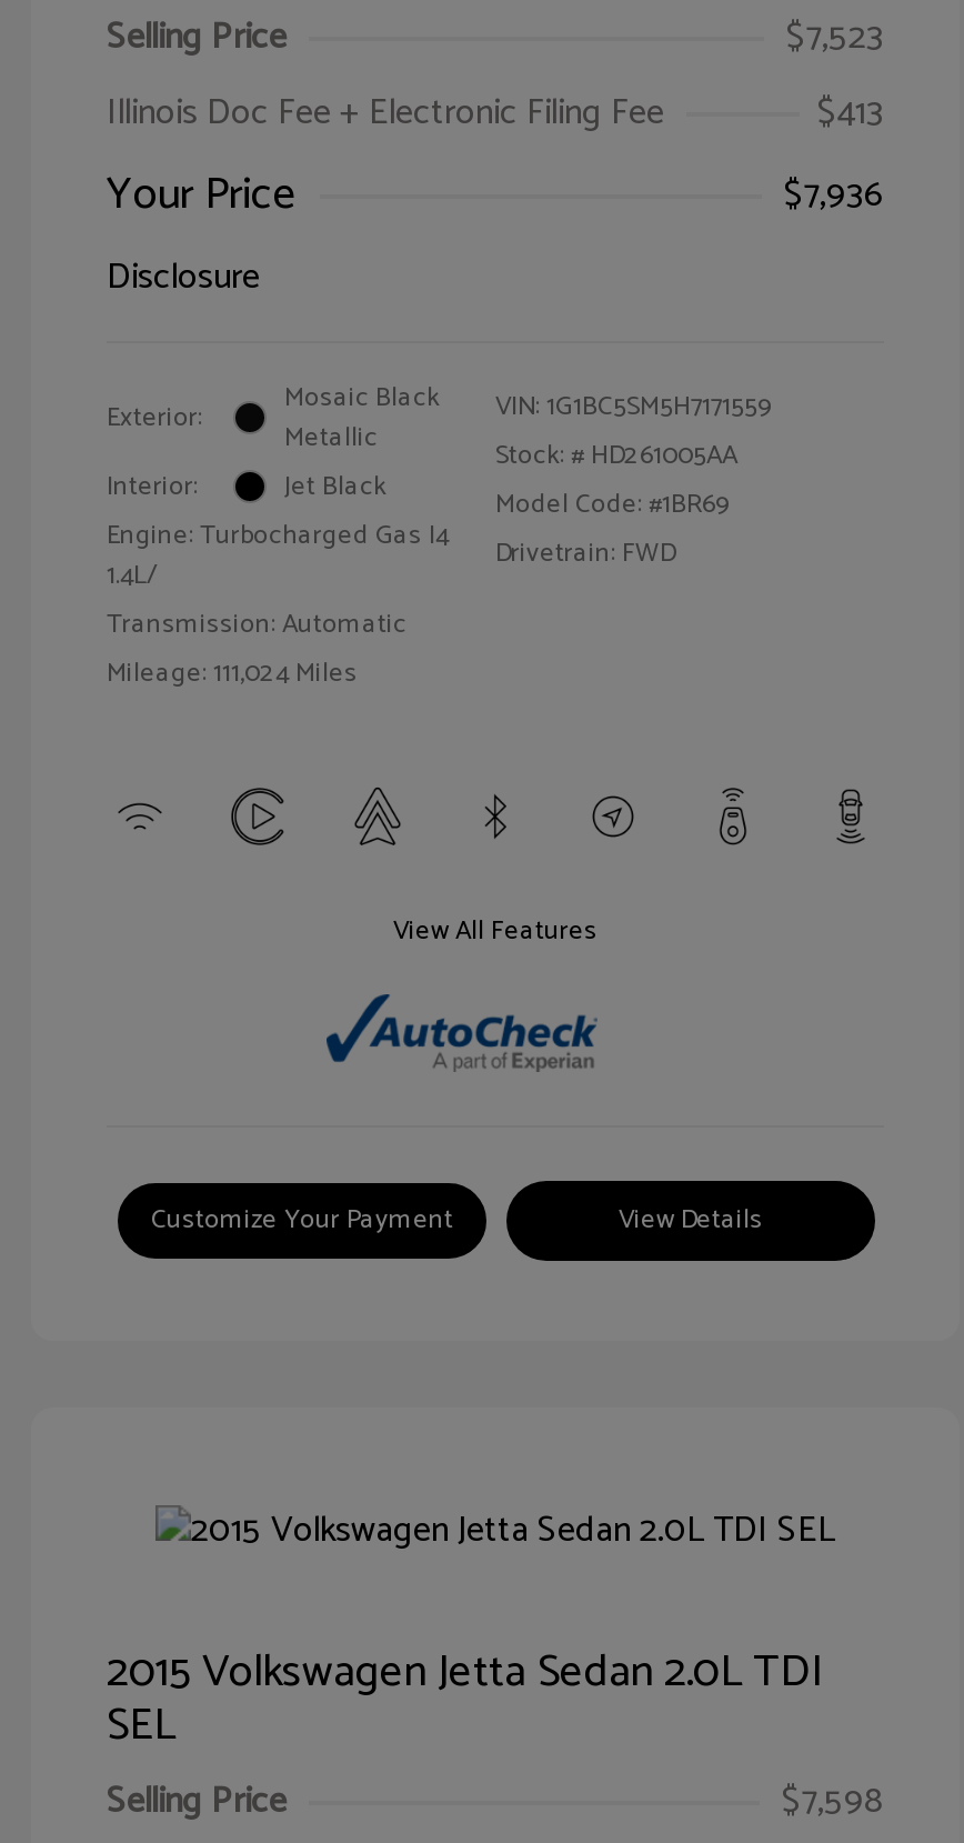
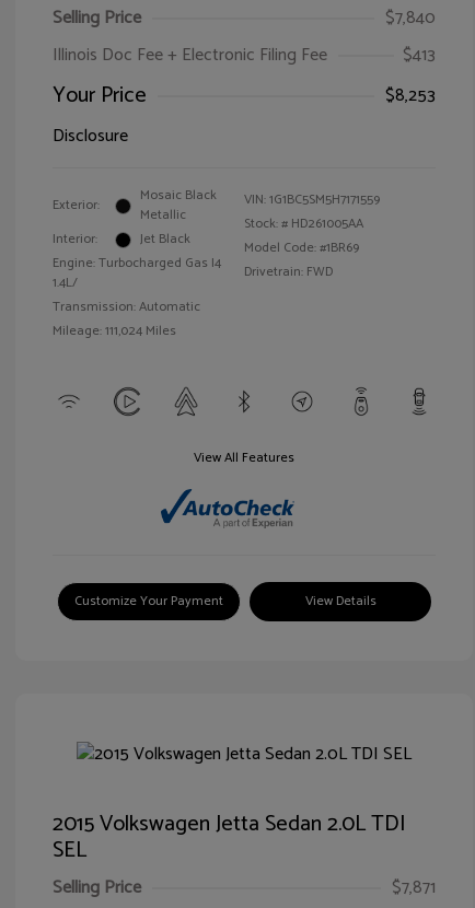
[786,7,884,67] $7,523 -> [385,4,436,33] $7,840
[784,165,884,225] $7,936 -> [385,81,436,111] $8,253
[782,1772,884,1832] $7,598 -> [392,873,436,902] $7,871

